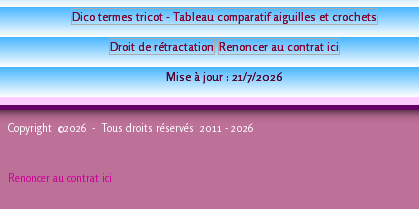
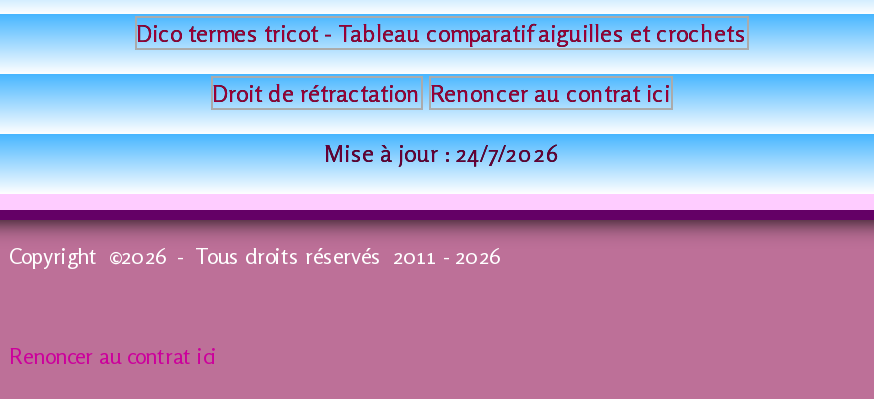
[166,69,282,84] Mise à jour : 21/7/2026 -> [324,138,558,168] Mise à jour : 24/7/2026

